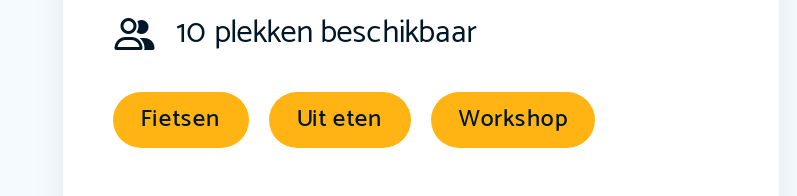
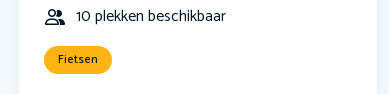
[297,101,567,139] Uit eten | Workshop -> none

